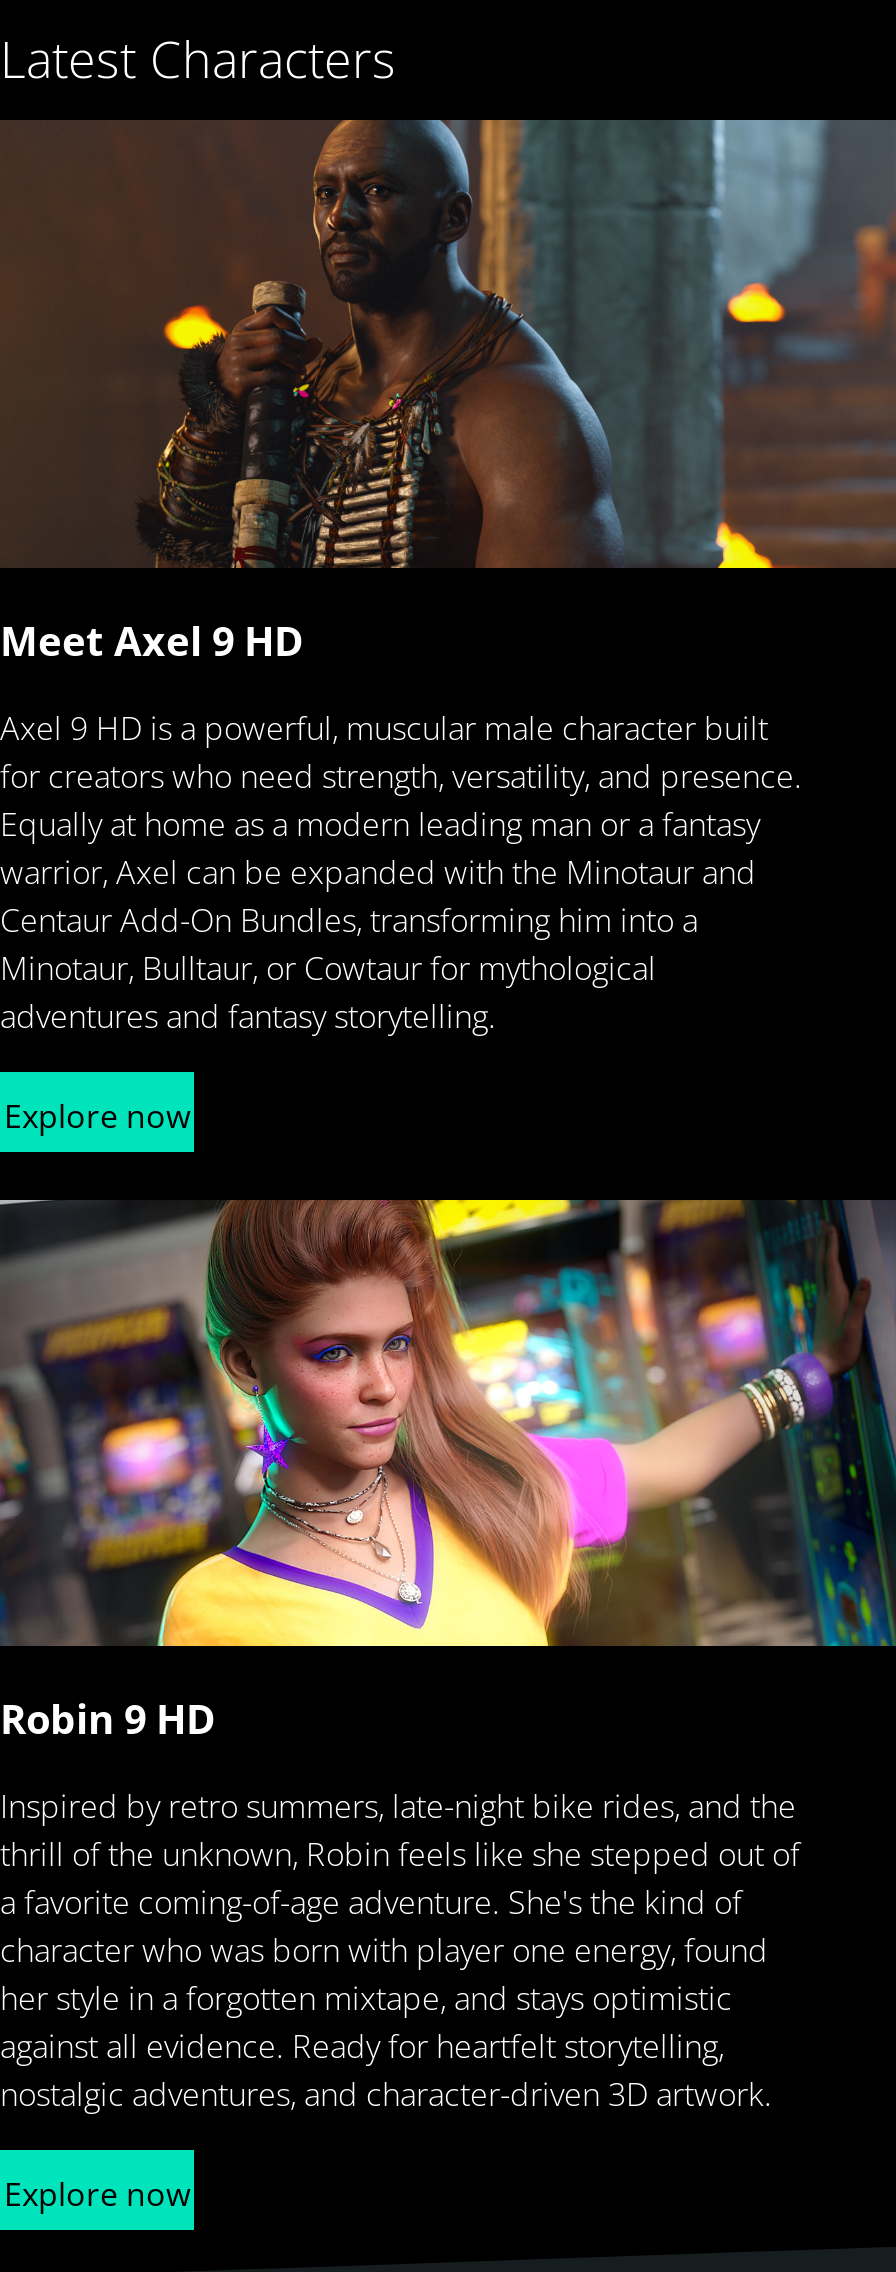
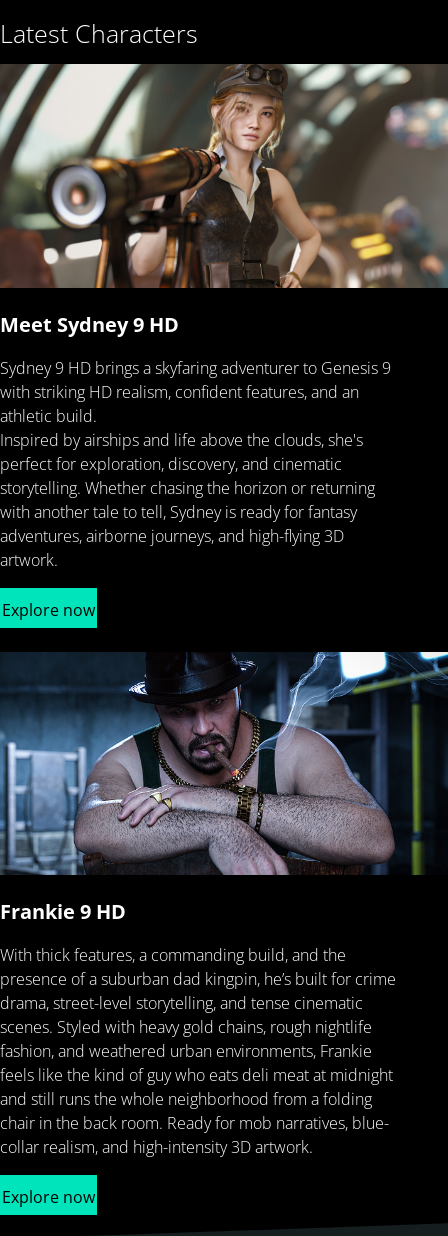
[0,120,890,667] [image] | Meet Axel 9 HD -> [0,63,445,338] [image] | Meet Sydney 9 HD
[0,705,802,1037] Axel 9 HD is a powerful, muscular male character built | for creators who need strength, versatility, and presence. | Equally at home as a modern leading man or a fantasy | warrior, Axel can be expanded with the Minotaur and | Centaur Add-On Bundles, transforming him into a | Minotaur, Bulltaur, or Cowtaur for mythological | adventures and fantasy storytelling. -> [0,357,391,571] Sydney 9 HD brings a skyfaring adventurer to Genesis 9 | with striking HD realism, confident features, and an | athletic build. | Inspired by airships and life above the clouds, she's | perfect for exploration, discovery, and cinematic | storytelling. Whether chasing the horizon or returning | with another tale to tell, Sydney is ready for fantasy | adventures, airborne journeys, and high-flying 3D | artwork.
[0,1198,890,1747] [image] | Robin 9 HD -> [0,651,445,925] [image] | Frankie 9 HD
[0,1785,800,2117] Inspired by retro summers, late-night bike rides, and the | thrill of the unknown, Robin feels like she stepped out of | a favorite coming-of-age adventure. She's the kind of | character who was born with player one energy, found | her style in a forgotten mixtape, and stays optimistic | against all evidence. Ready for heartfelt storytelling, | nostalgic adventures, and character-driven 3D artwork. -> [0,944,396,1158] With thick features, a commanding build, and the | presence of a suburban dad kingpin, he’s built for crime | drama, street-level storytelling, and tense cinematic | scenes. Styled with heavy gold chains, rough nightlife | fashion, and weathered urban environments, Frankie | feels like the kind of guy who eats deli meat at midnight | and still runs the whole neighborhood from a folding | chair in the back room. Ready for mob narratives, blue- | collar realism, and high-intensity 3D artwork.

